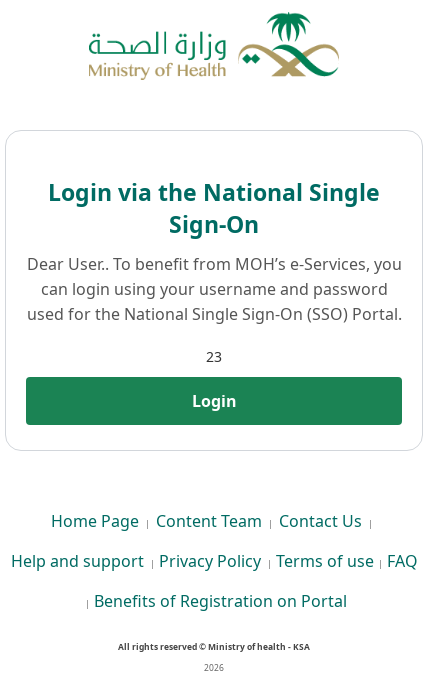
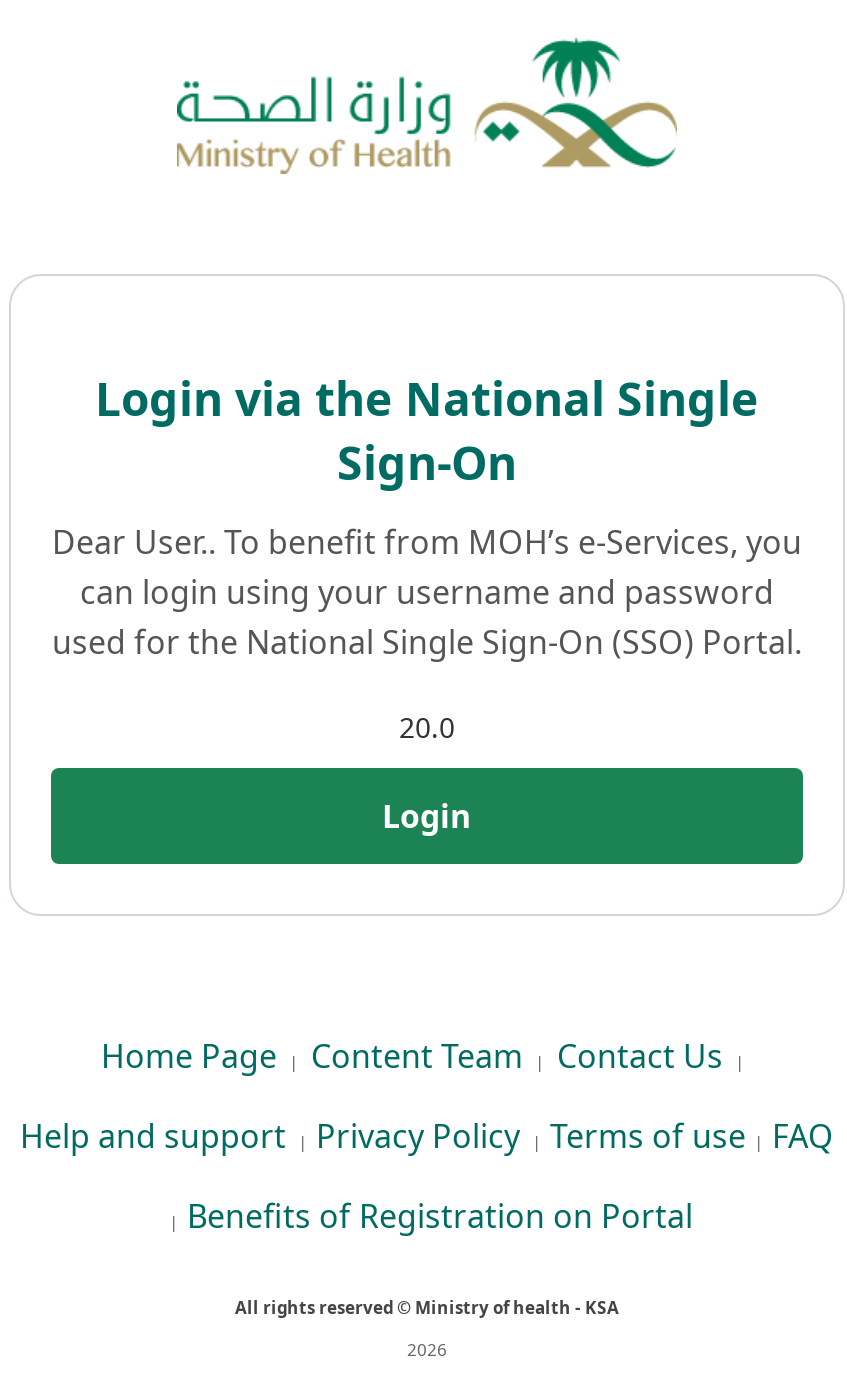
[206,347,222,366] 23 -> [399,708,455,746] 20.0

